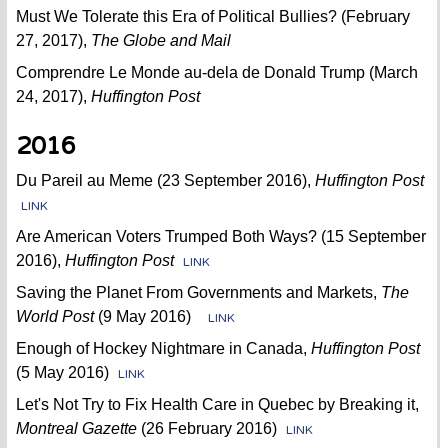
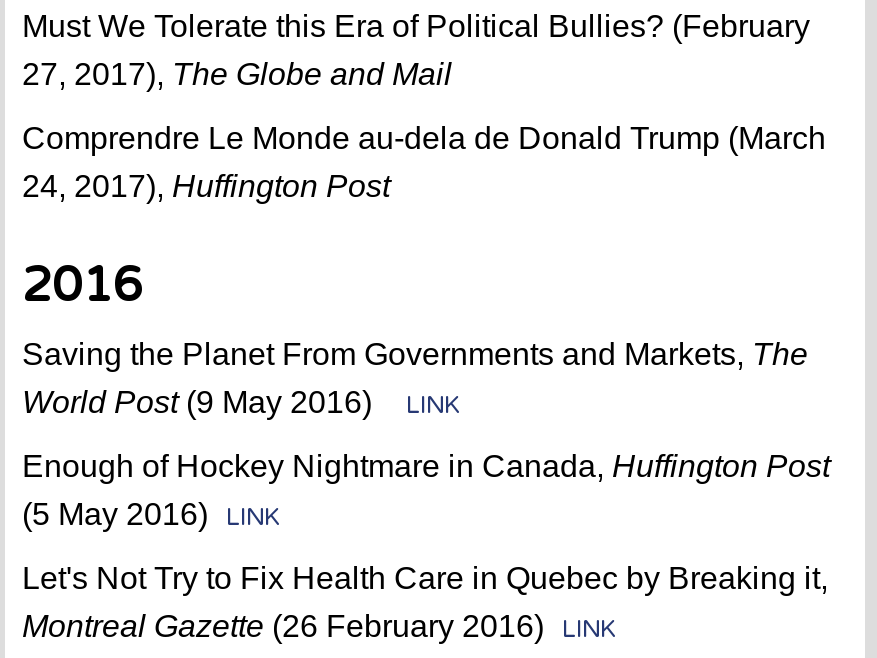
[15,172,425,269] Du Pareil au Meme (23 September 2016), Huffington Post | LINK | Are American Voters Trumped Both Ways? (15 September | 2016), Huffington Post | LINK -> none

